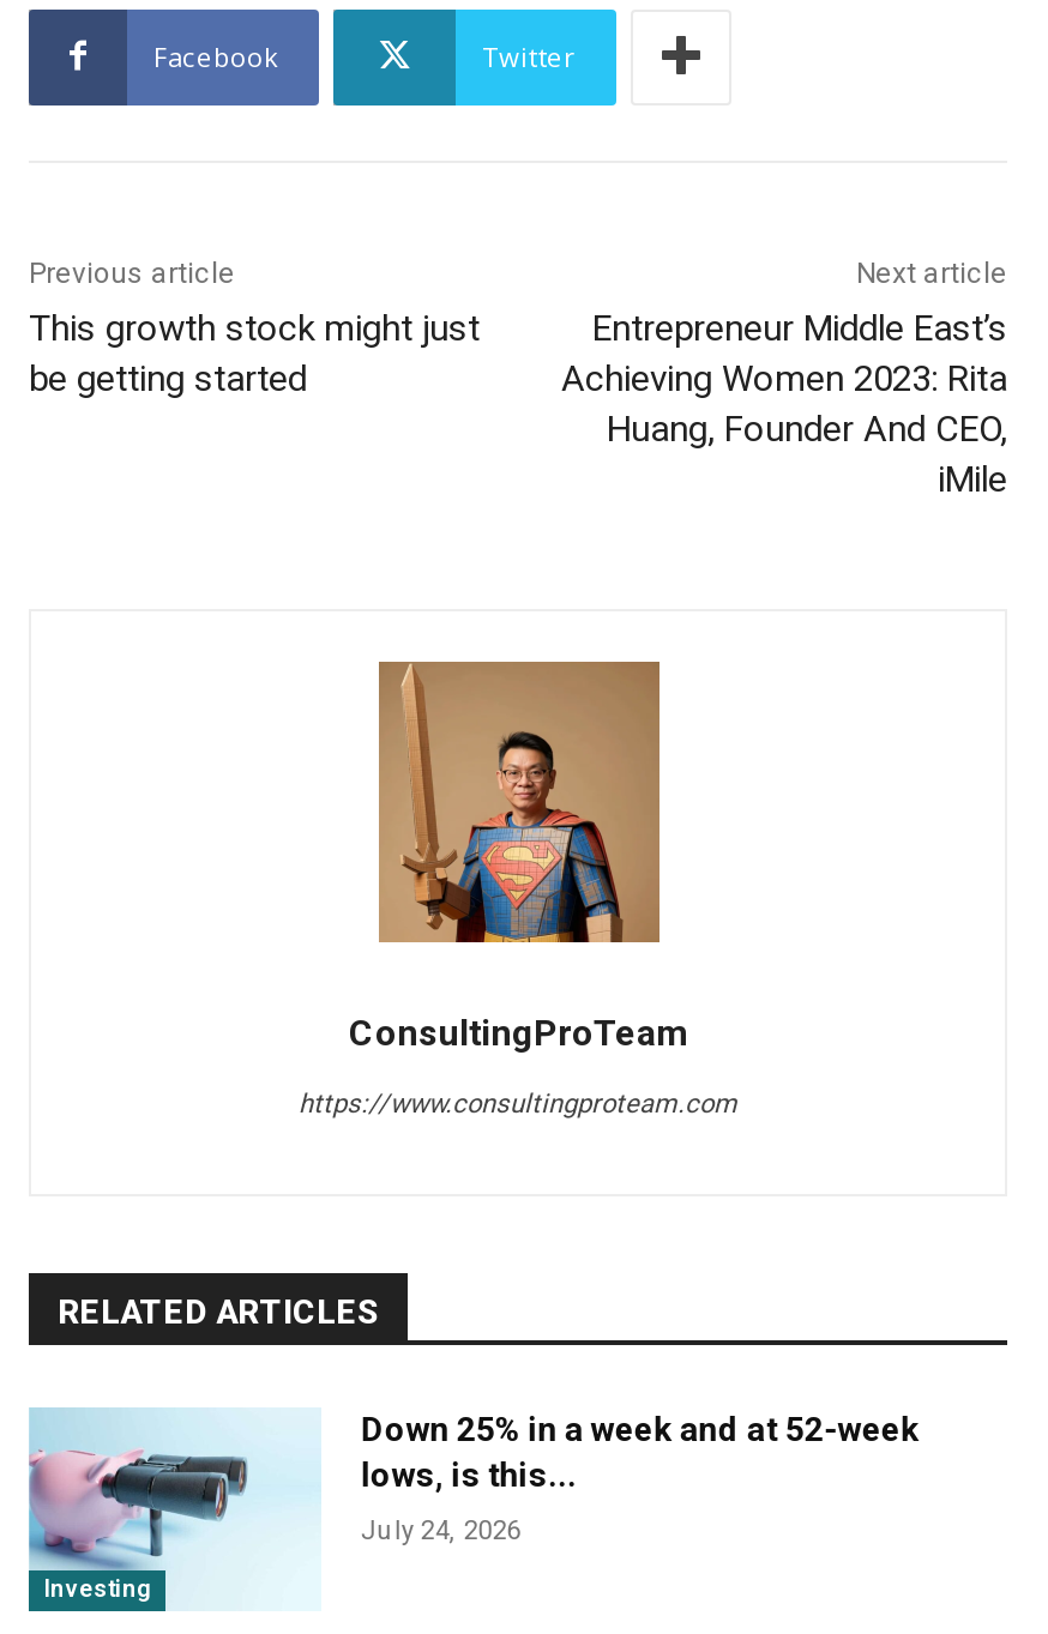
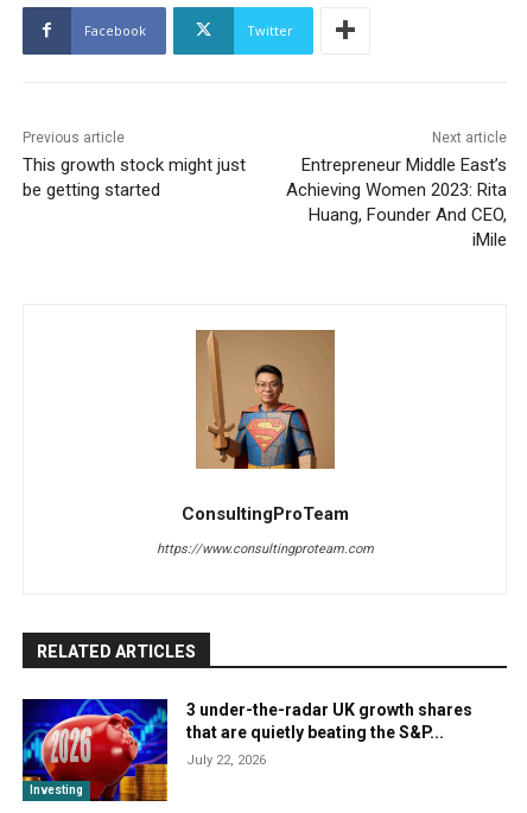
[26,1406,919,1615] [image] | Down 25% in a week and at 52-week | lows, is this... -> [21,698,473,802] [image] | 3 under-the-radar UK growth shares | that are quietly beating the S&P...
[361,1514,521,1545] July 24, 2026 -> [187,752,266,768] July 22, 2026

